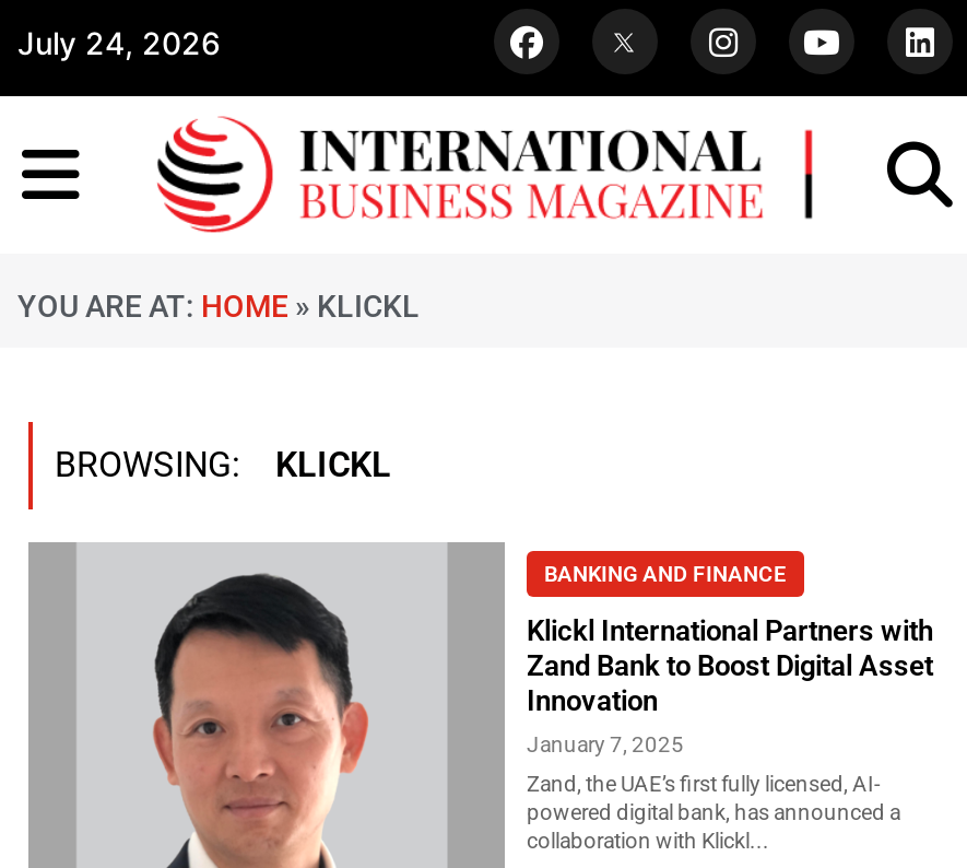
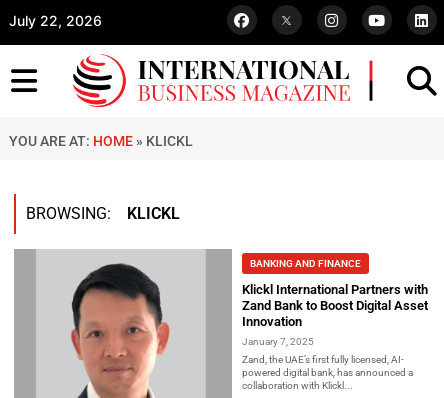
[17,23,221,60] July 24, 2026 -> [9,11,102,28] July 22, 2026

